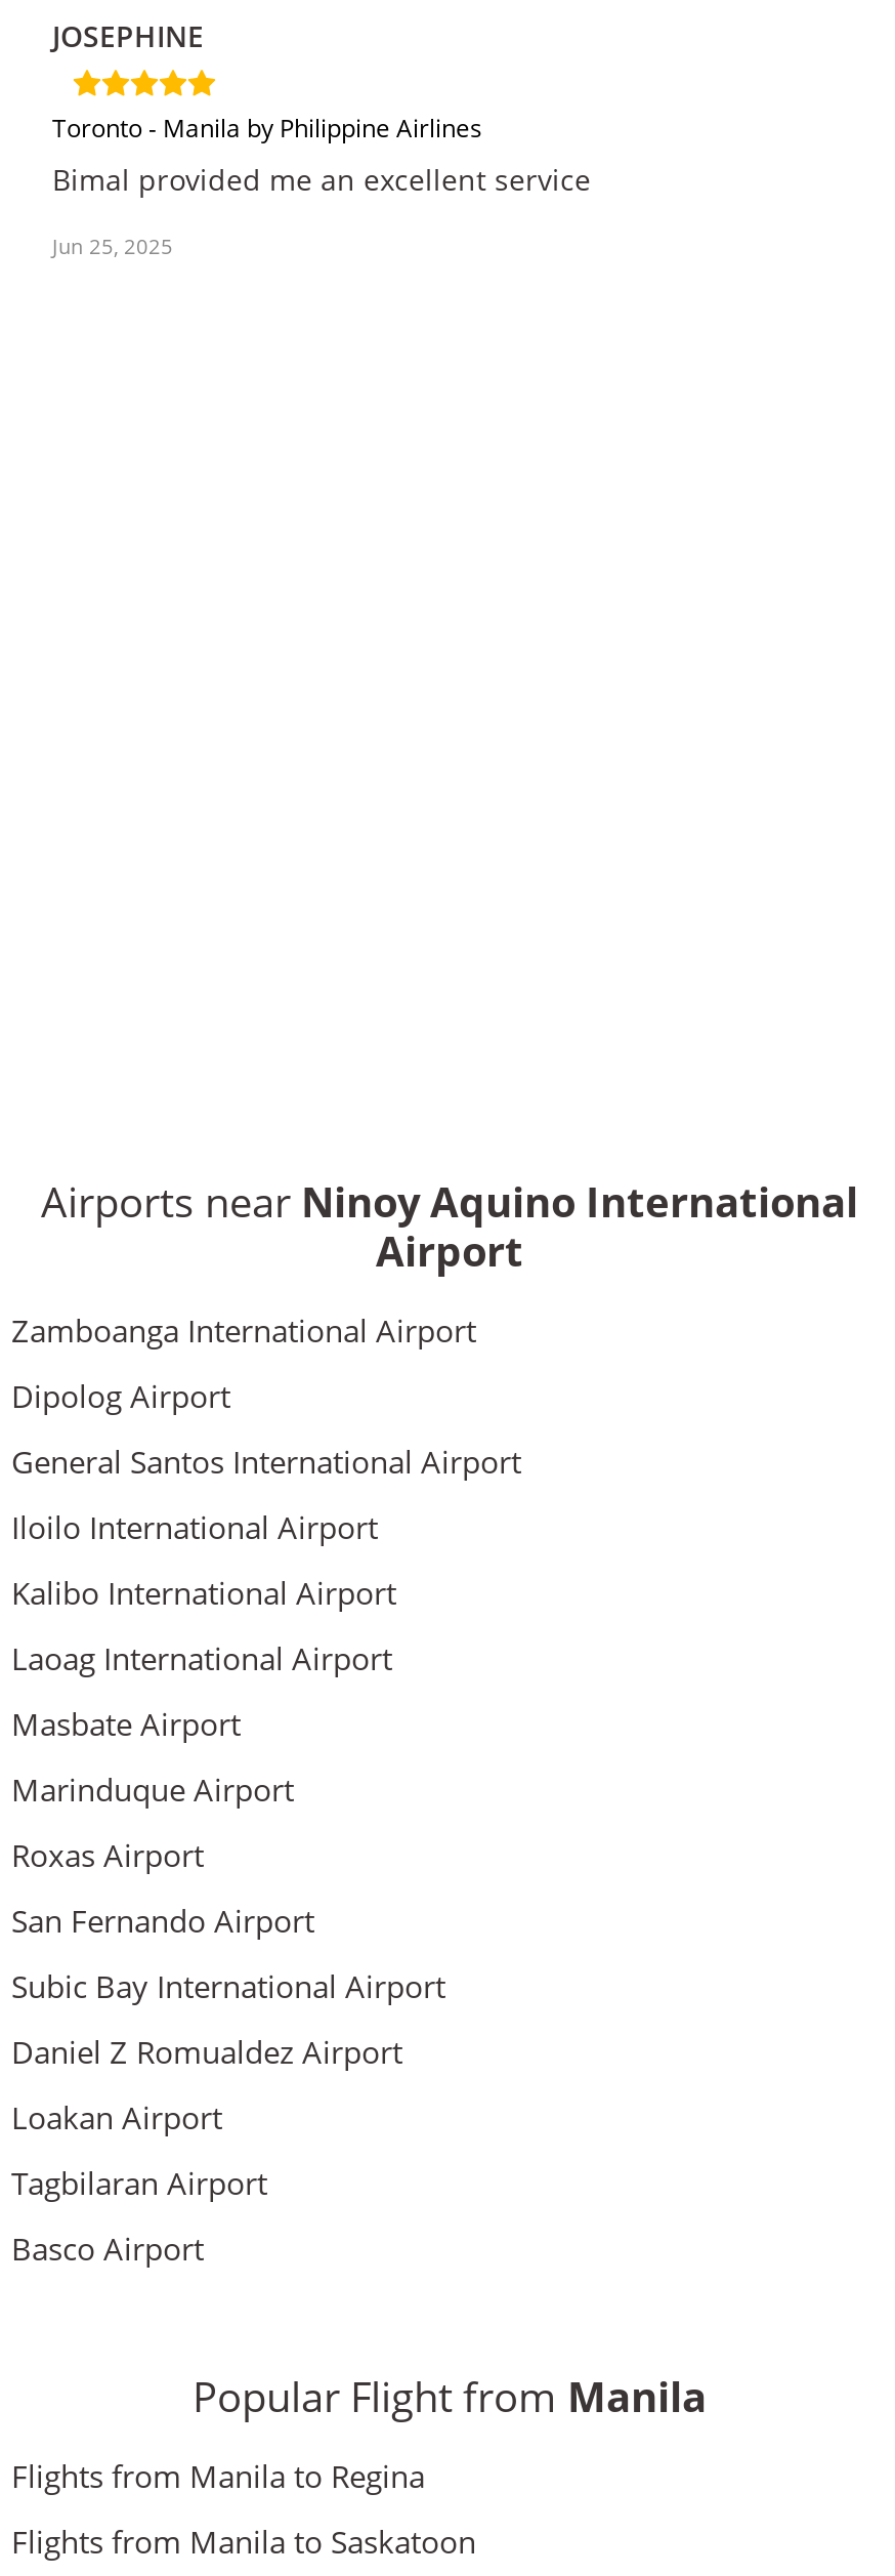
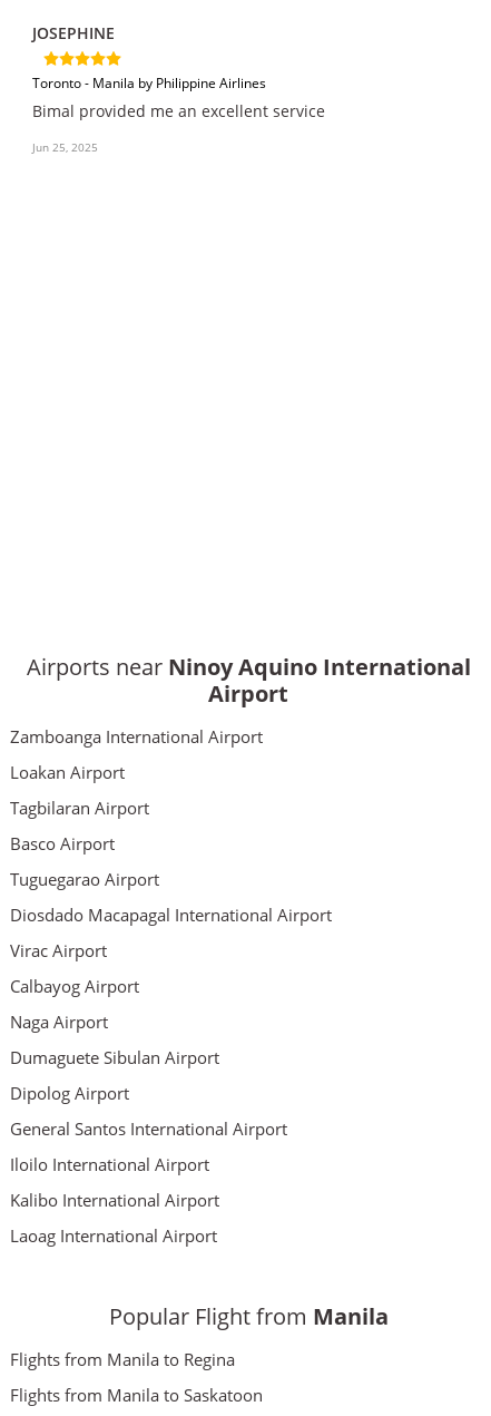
none -> [10,868,332,1069] Tuguegarao Airport | Diosdado Macapagal International Airport | Virac Airport | Calbayog Airport | Naga Airport | Dumaguete Sibulan Airport
moved [11,1376,521,1679] -> [10,1082,287,1247]: Dipolog Airport | General Santos International Airport | Iloilo International Airport | Kalibo International Airport | Laoag International Airport
[11,1704,445,2072] Masbate Airport | Marinduque Airport | Roxas Airport | San Fernando Airport | Subic Bay International Airport | Daniel Z Romualdez Airport -> none
moved [11,2097,267,2269] -> [10,761,149,855]: Loakan Airport | Tagbilaran Airport | Basco Airport

